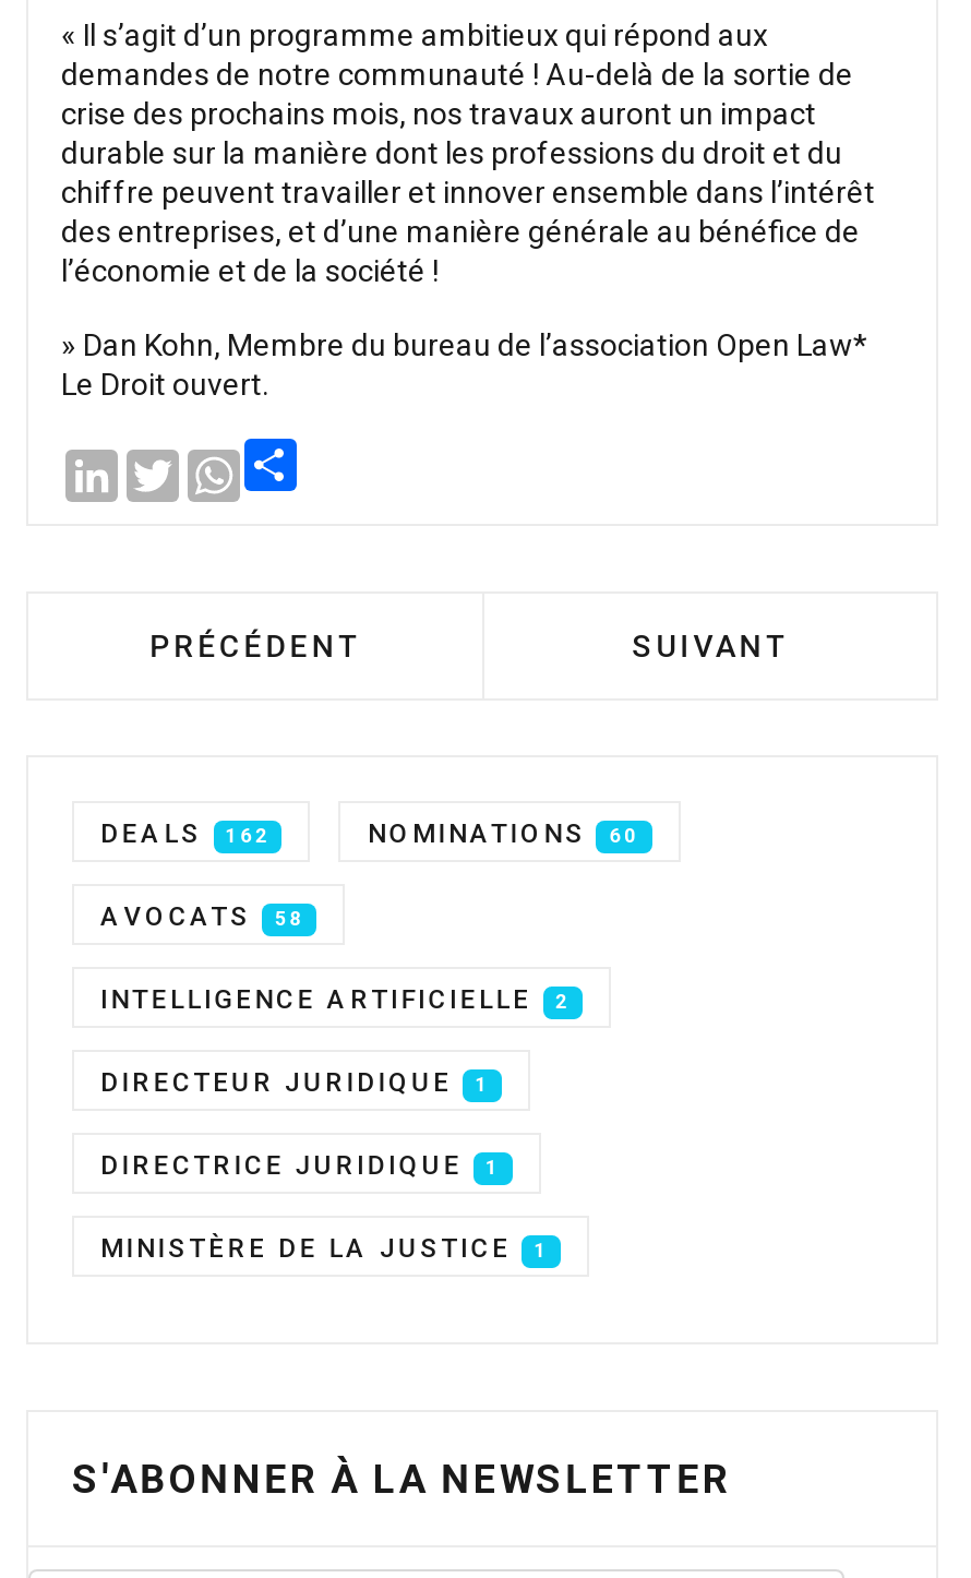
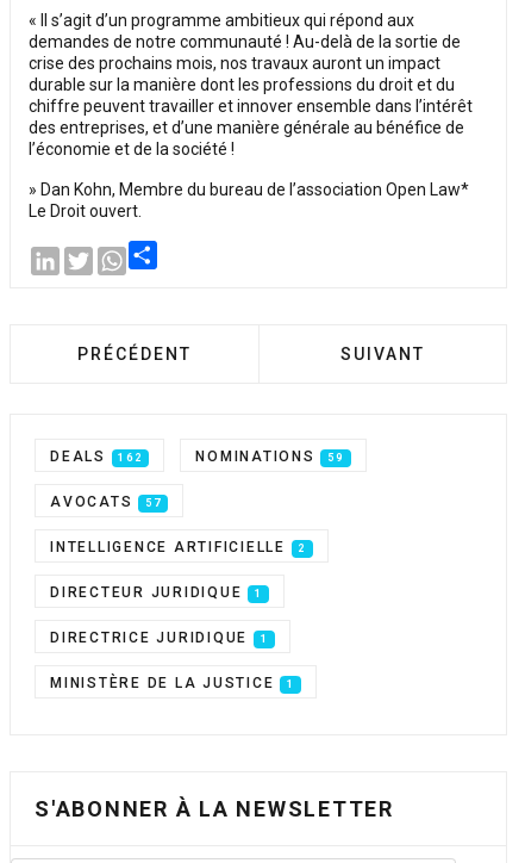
[367,818,639,849] NOMINATIONS 60 -> [196,448,344,465] NOMINATIONS 59
[100,901,304,932] AVOCATS 58 -> [50,493,161,510] AVOCATS 57

